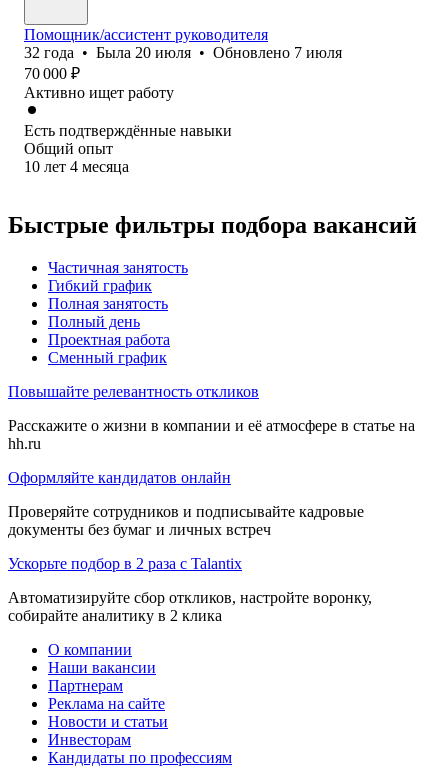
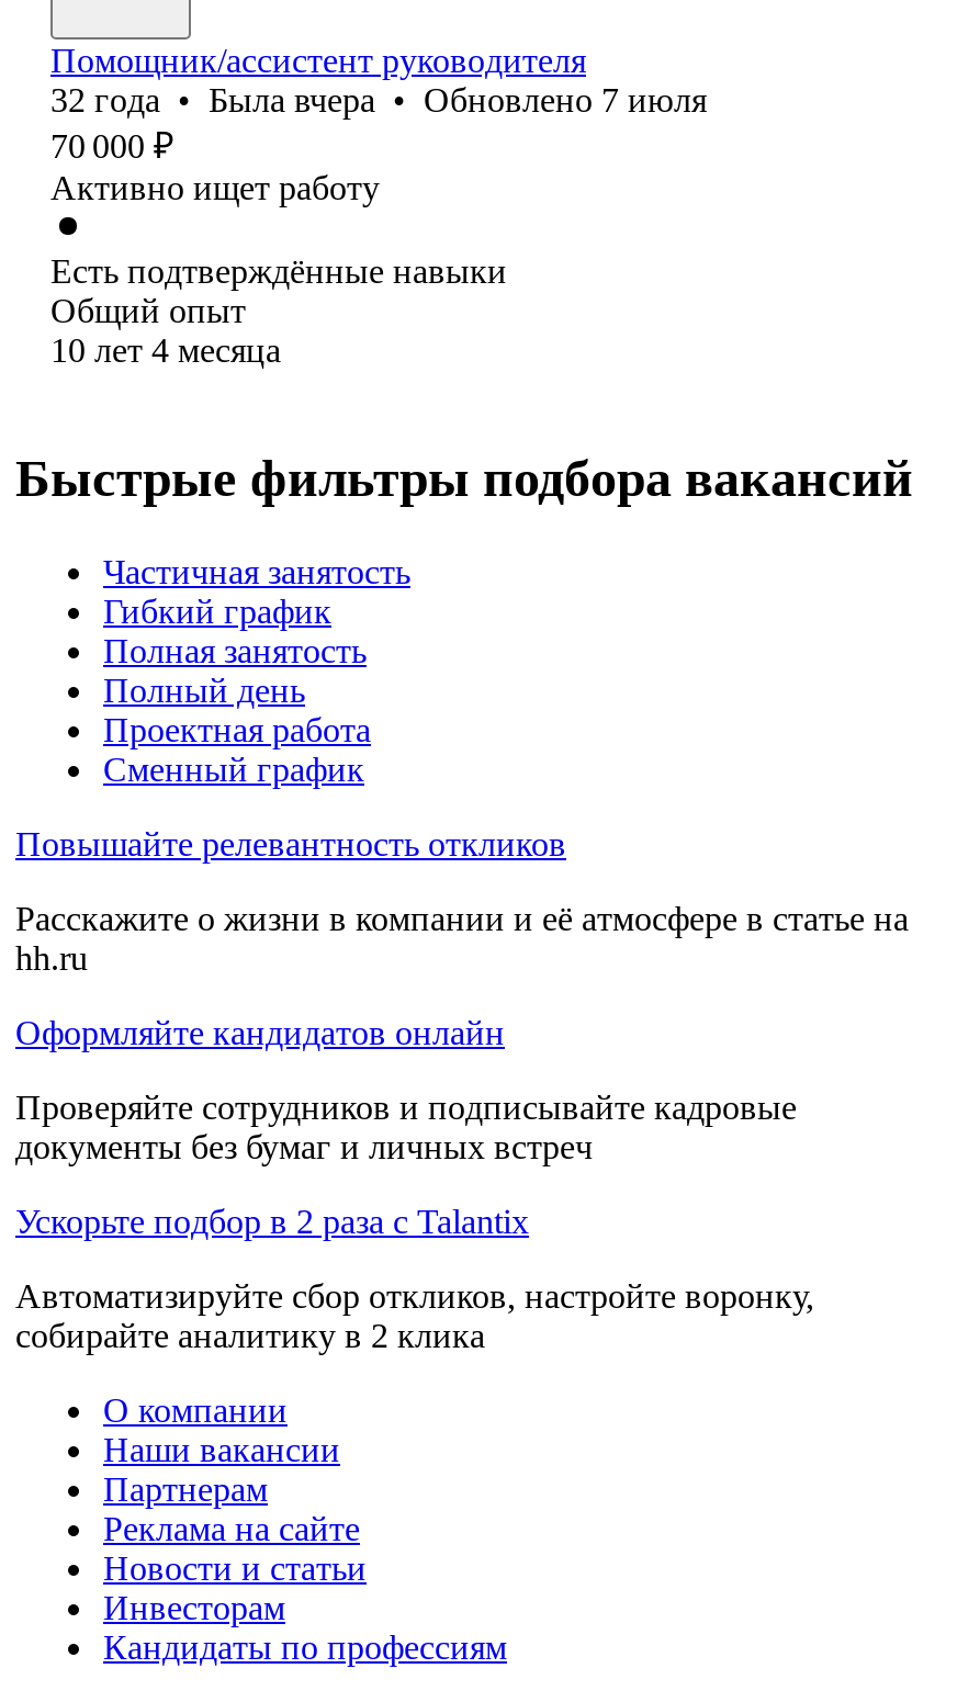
[24,44,342,61] 32 года • Была 20 июля • Обновлено 7 июля -> [50,81,707,118] 32 года • Была вчера • Обновлено 7 июля

